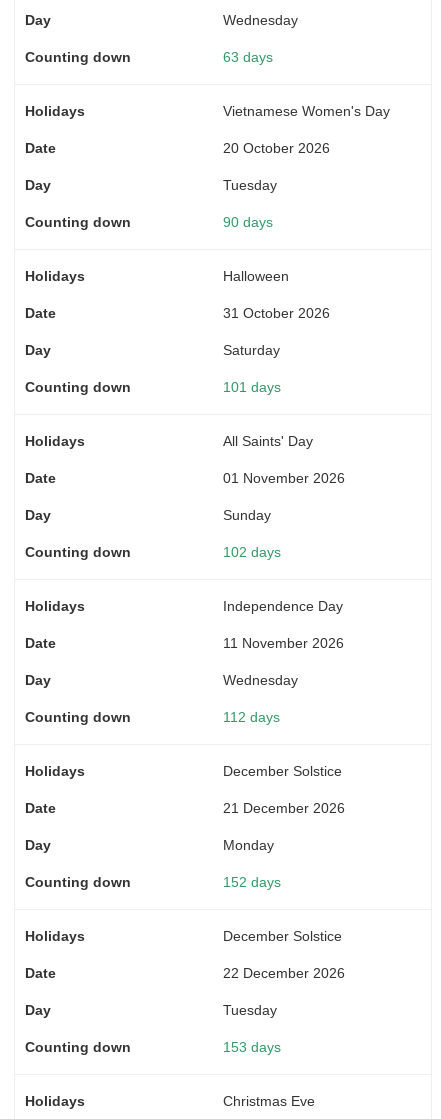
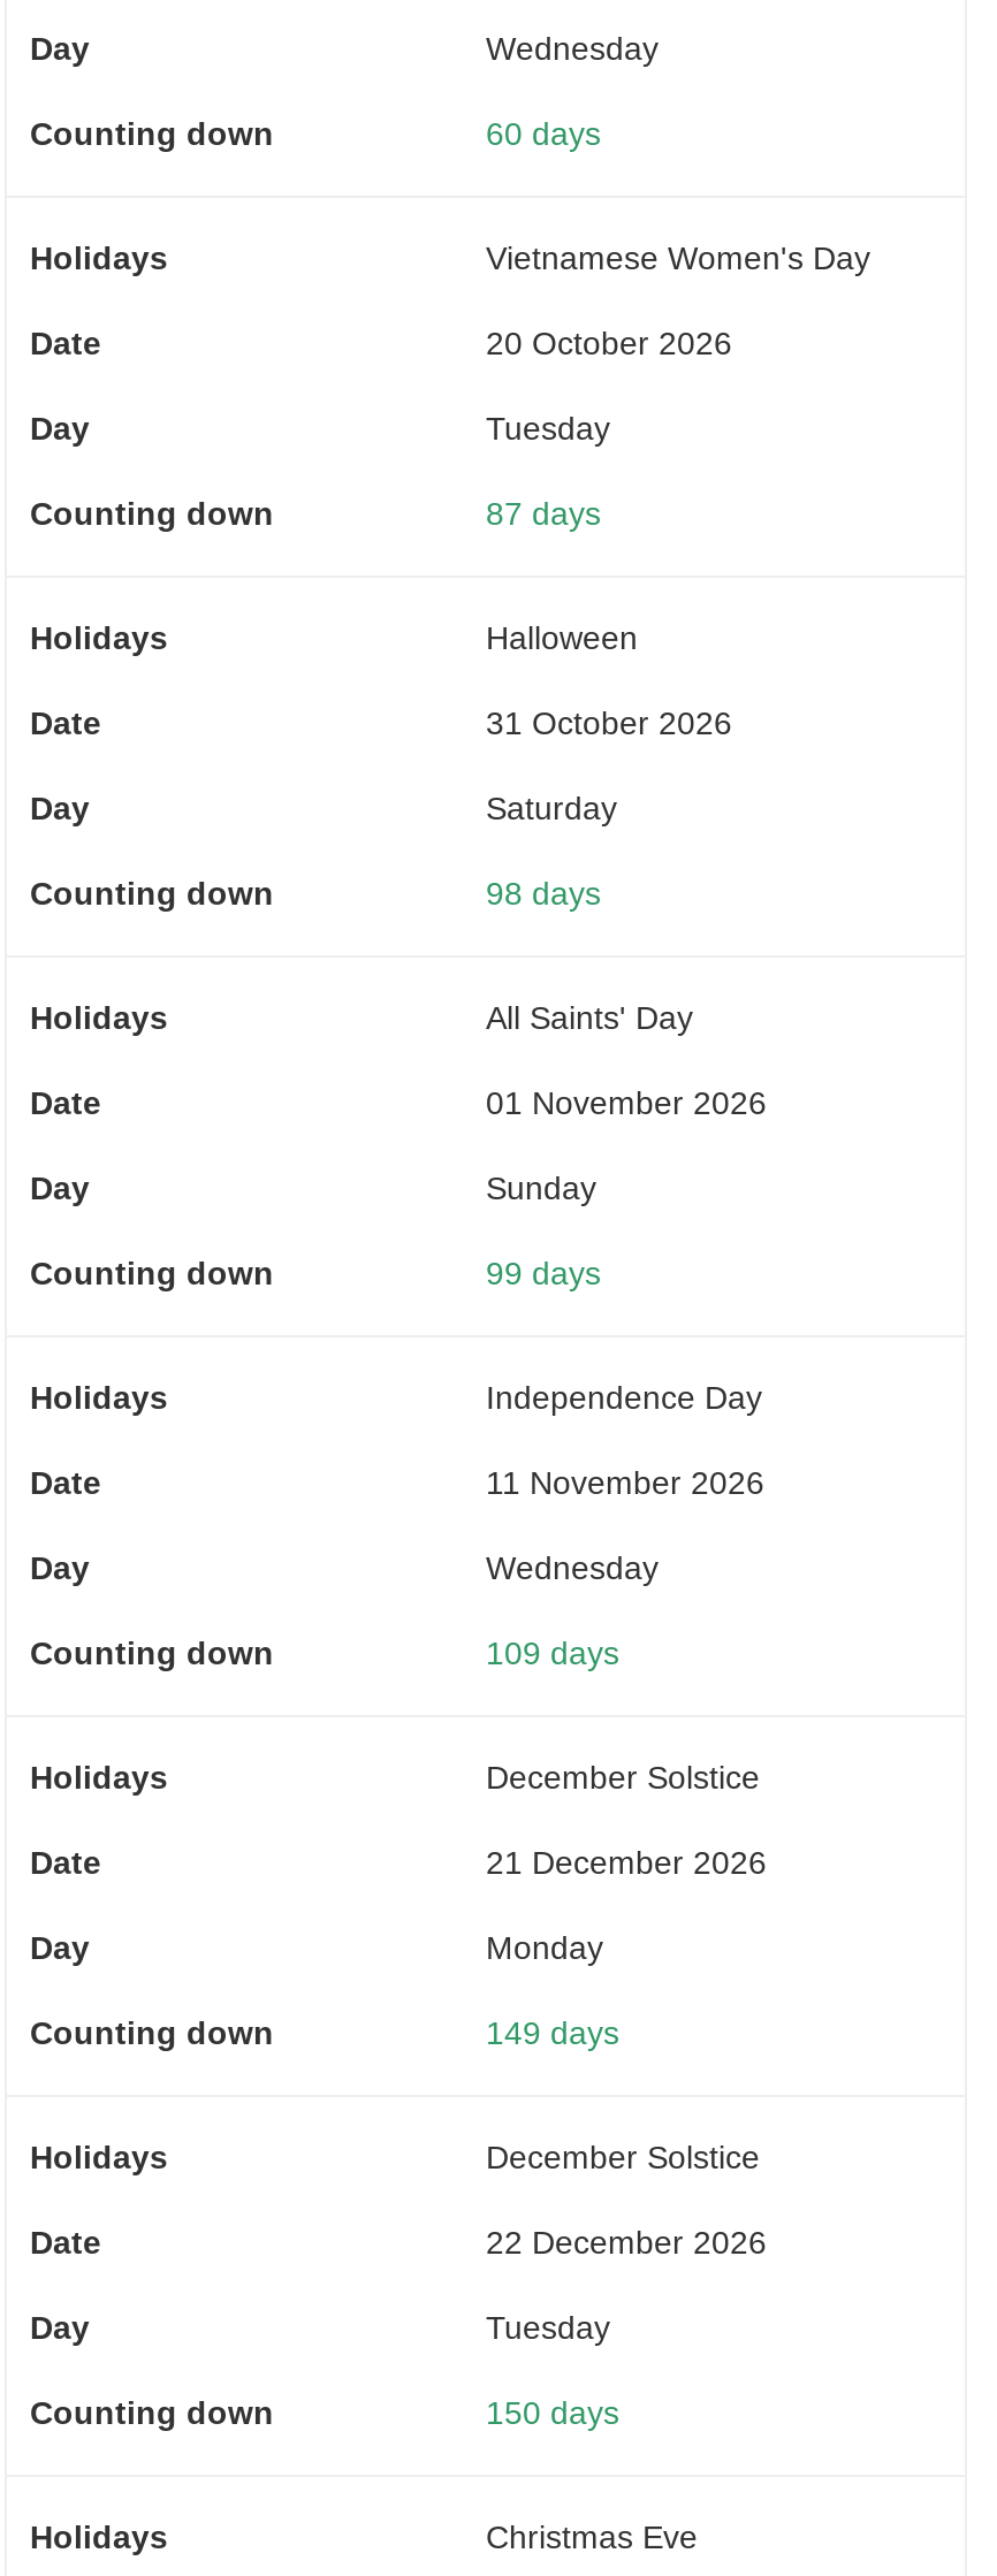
[223,49,273,65] 63 days -> [486,114,601,151] 60 days
[223,214,273,230] 90 days -> [486,494,601,531] 87 days
[223,379,281,395] 101 days -> [486,874,601,911] 98 days
[223,544,281,560] 102 days -> [486,1254,601,1291] 99 days
[223,709,280,725] 112 days -> [486,1634,619,1671] 109 days
[223,874,281,890] 152 days -> [486,2014,619,2050] 149 days
[223,1039,281,1055] 153 days -> [486,2393,619,2430] 150 days

